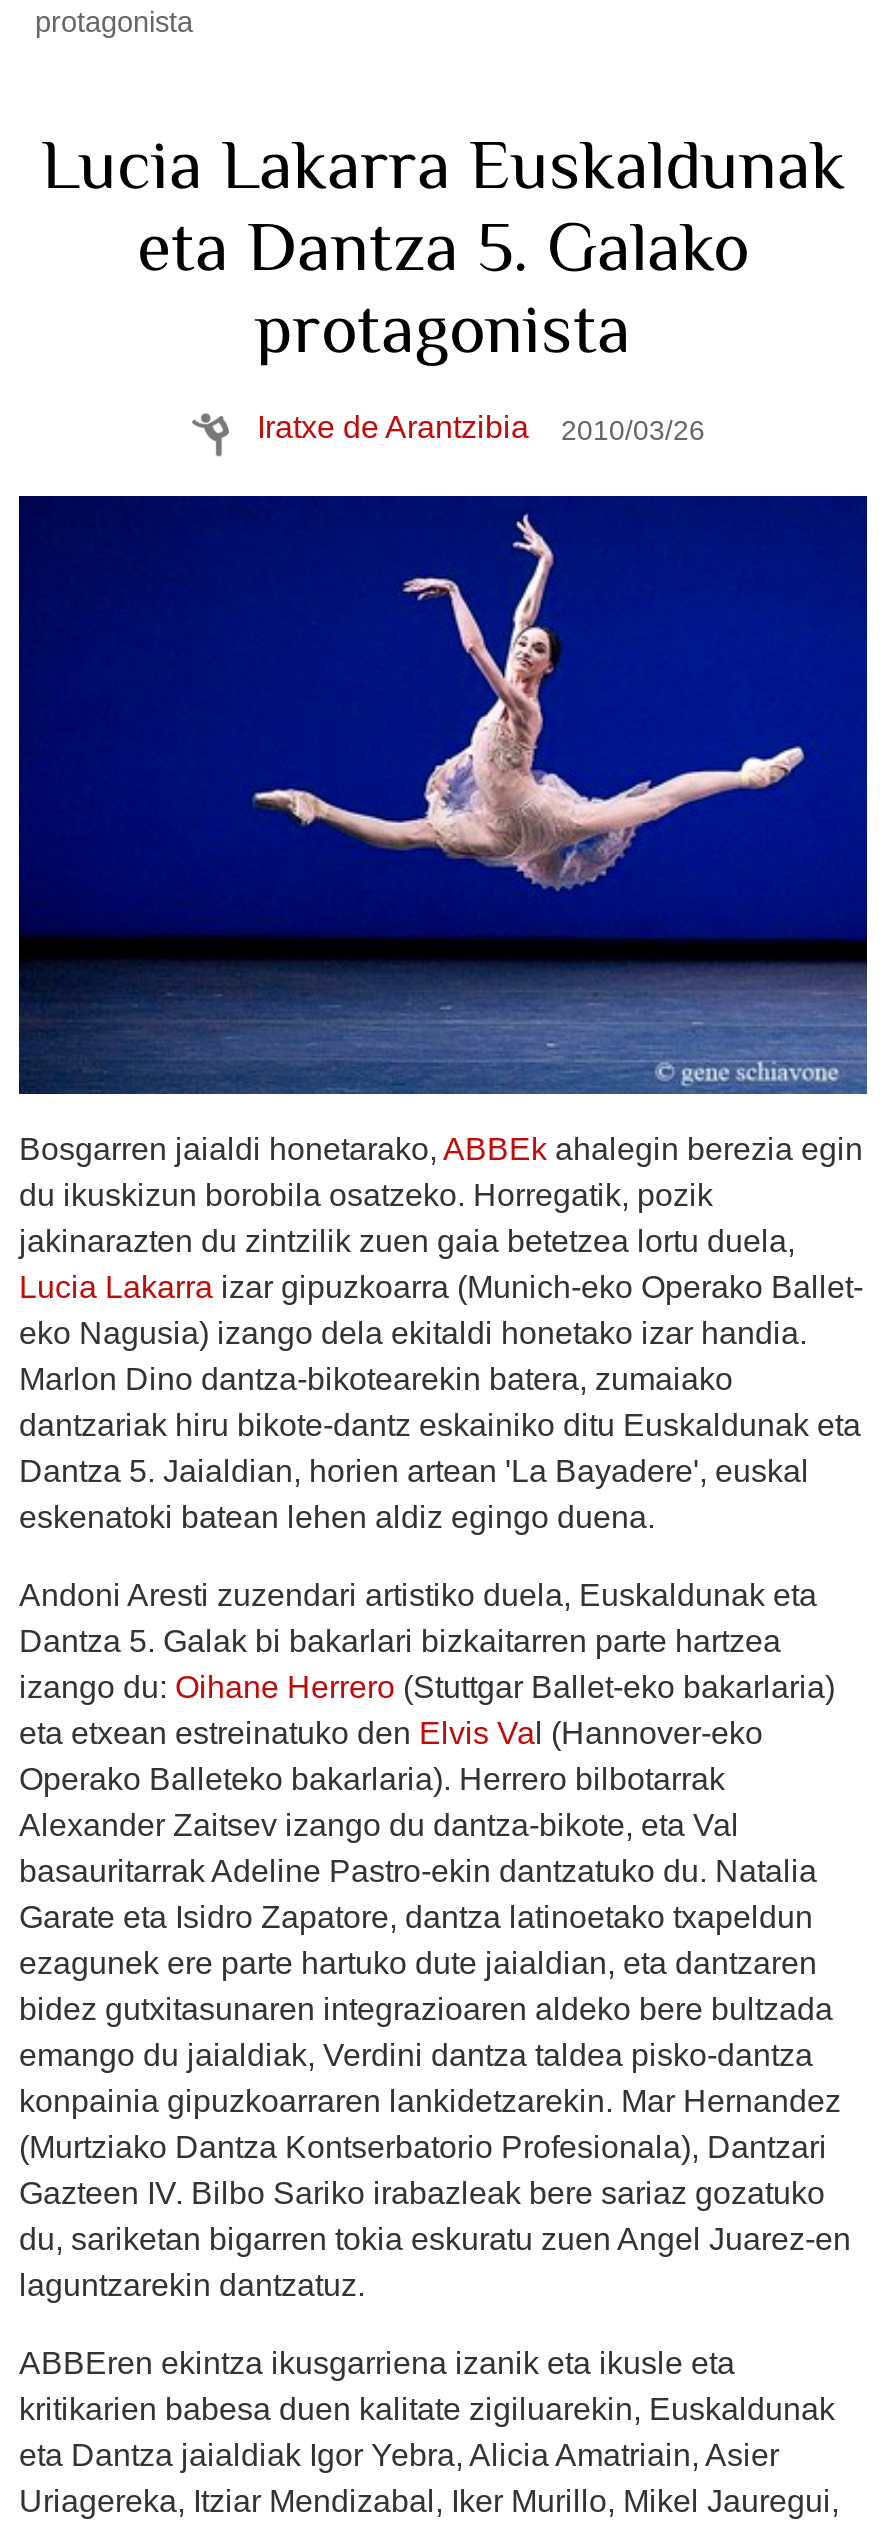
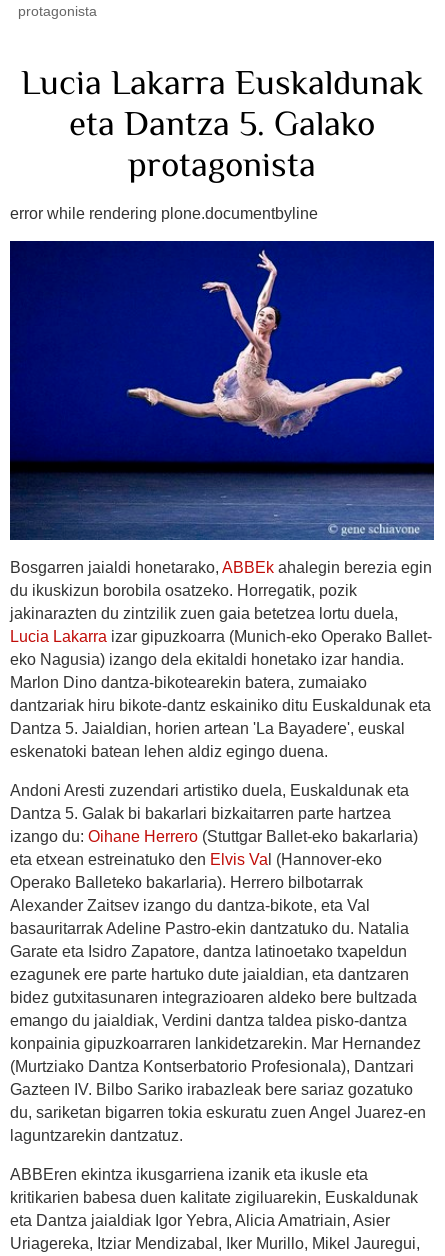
[257,410,705,446] Iratxe de Arantzibia | 2010/03/26 -> [10,205,318,222] error while rendering plone.documentbyline

